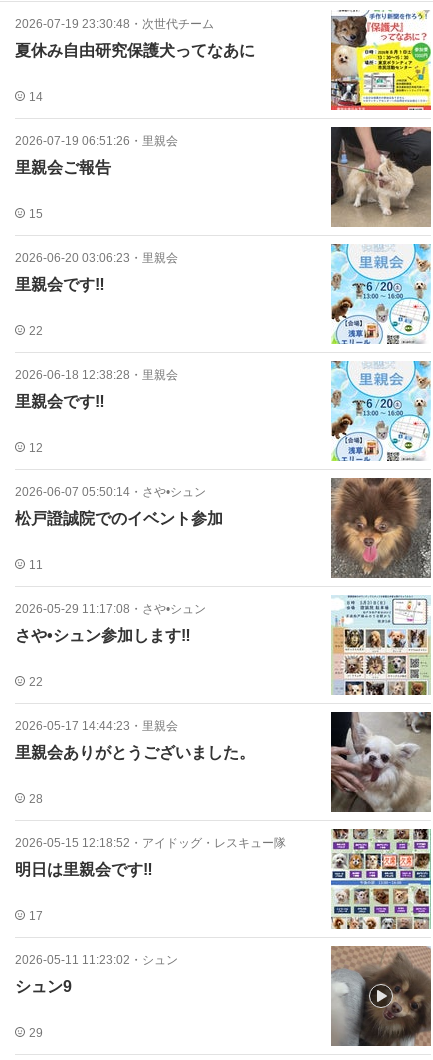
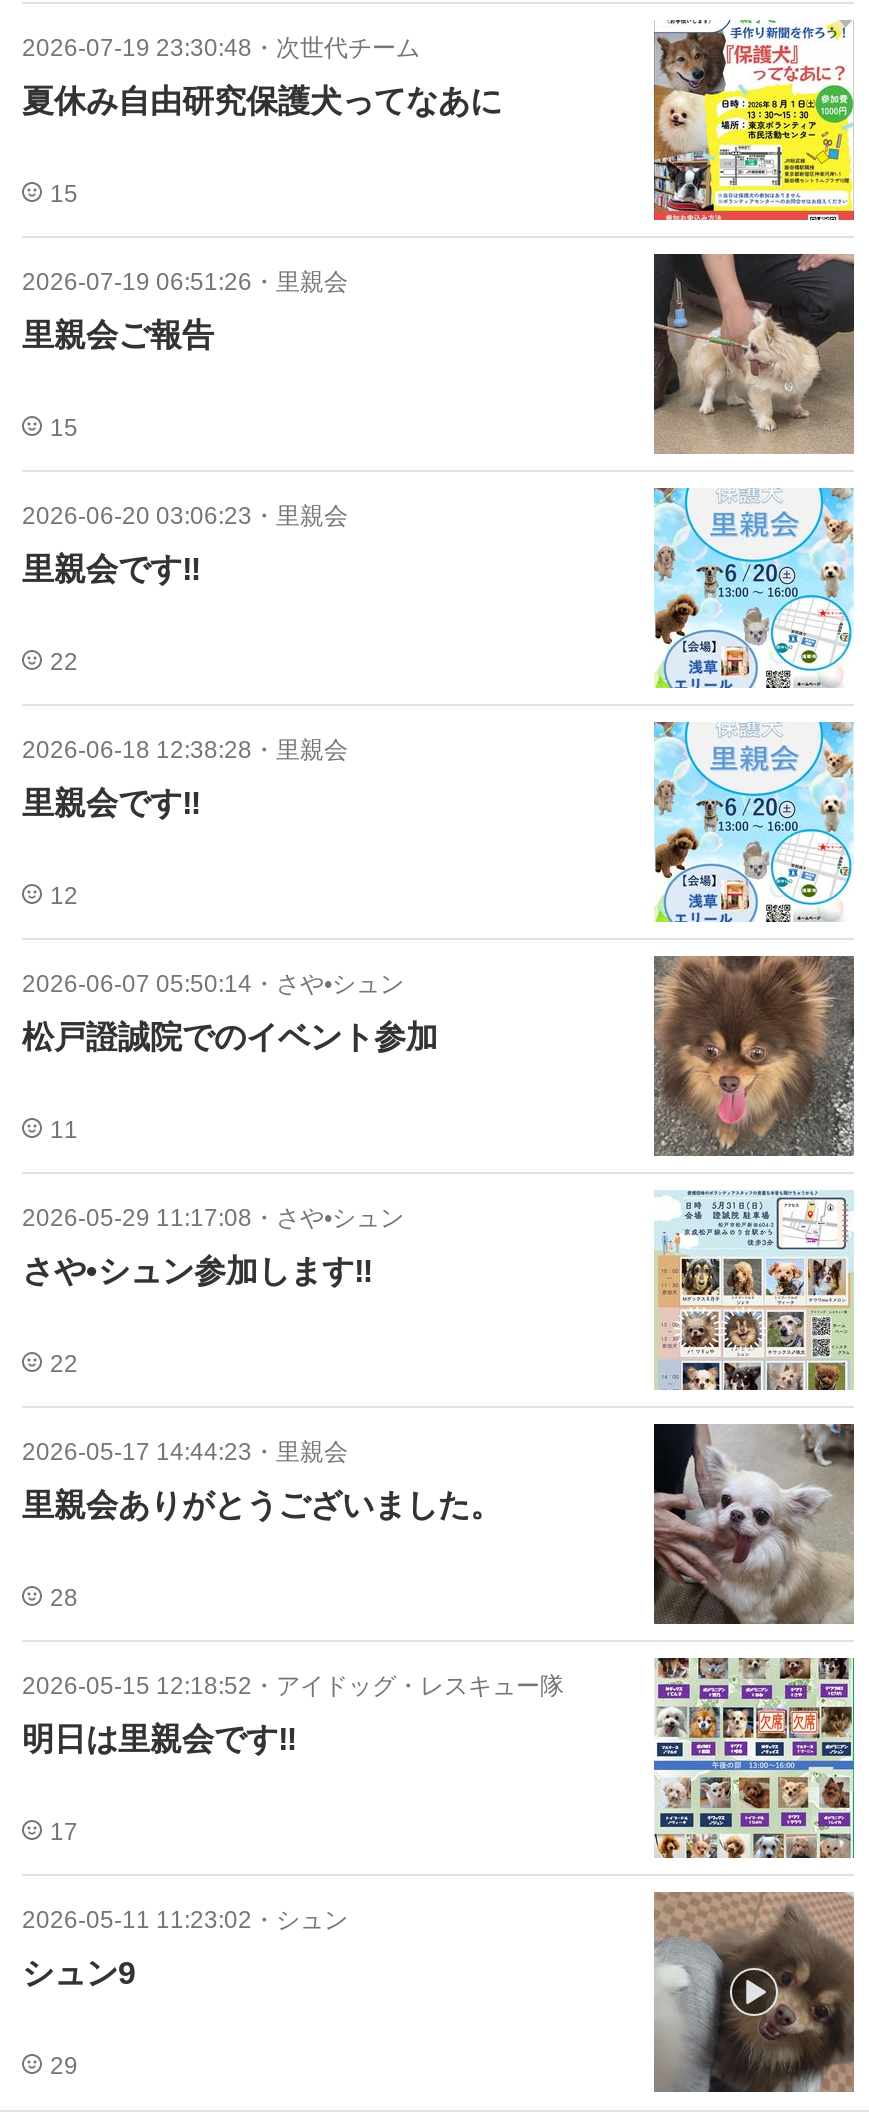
[29,90,43,104] 14 -> [50,180,78,208] 15

